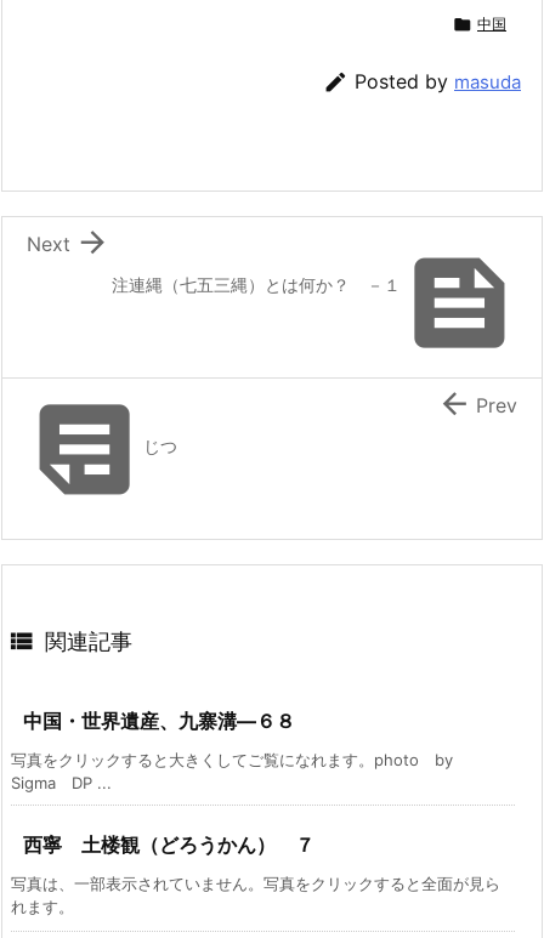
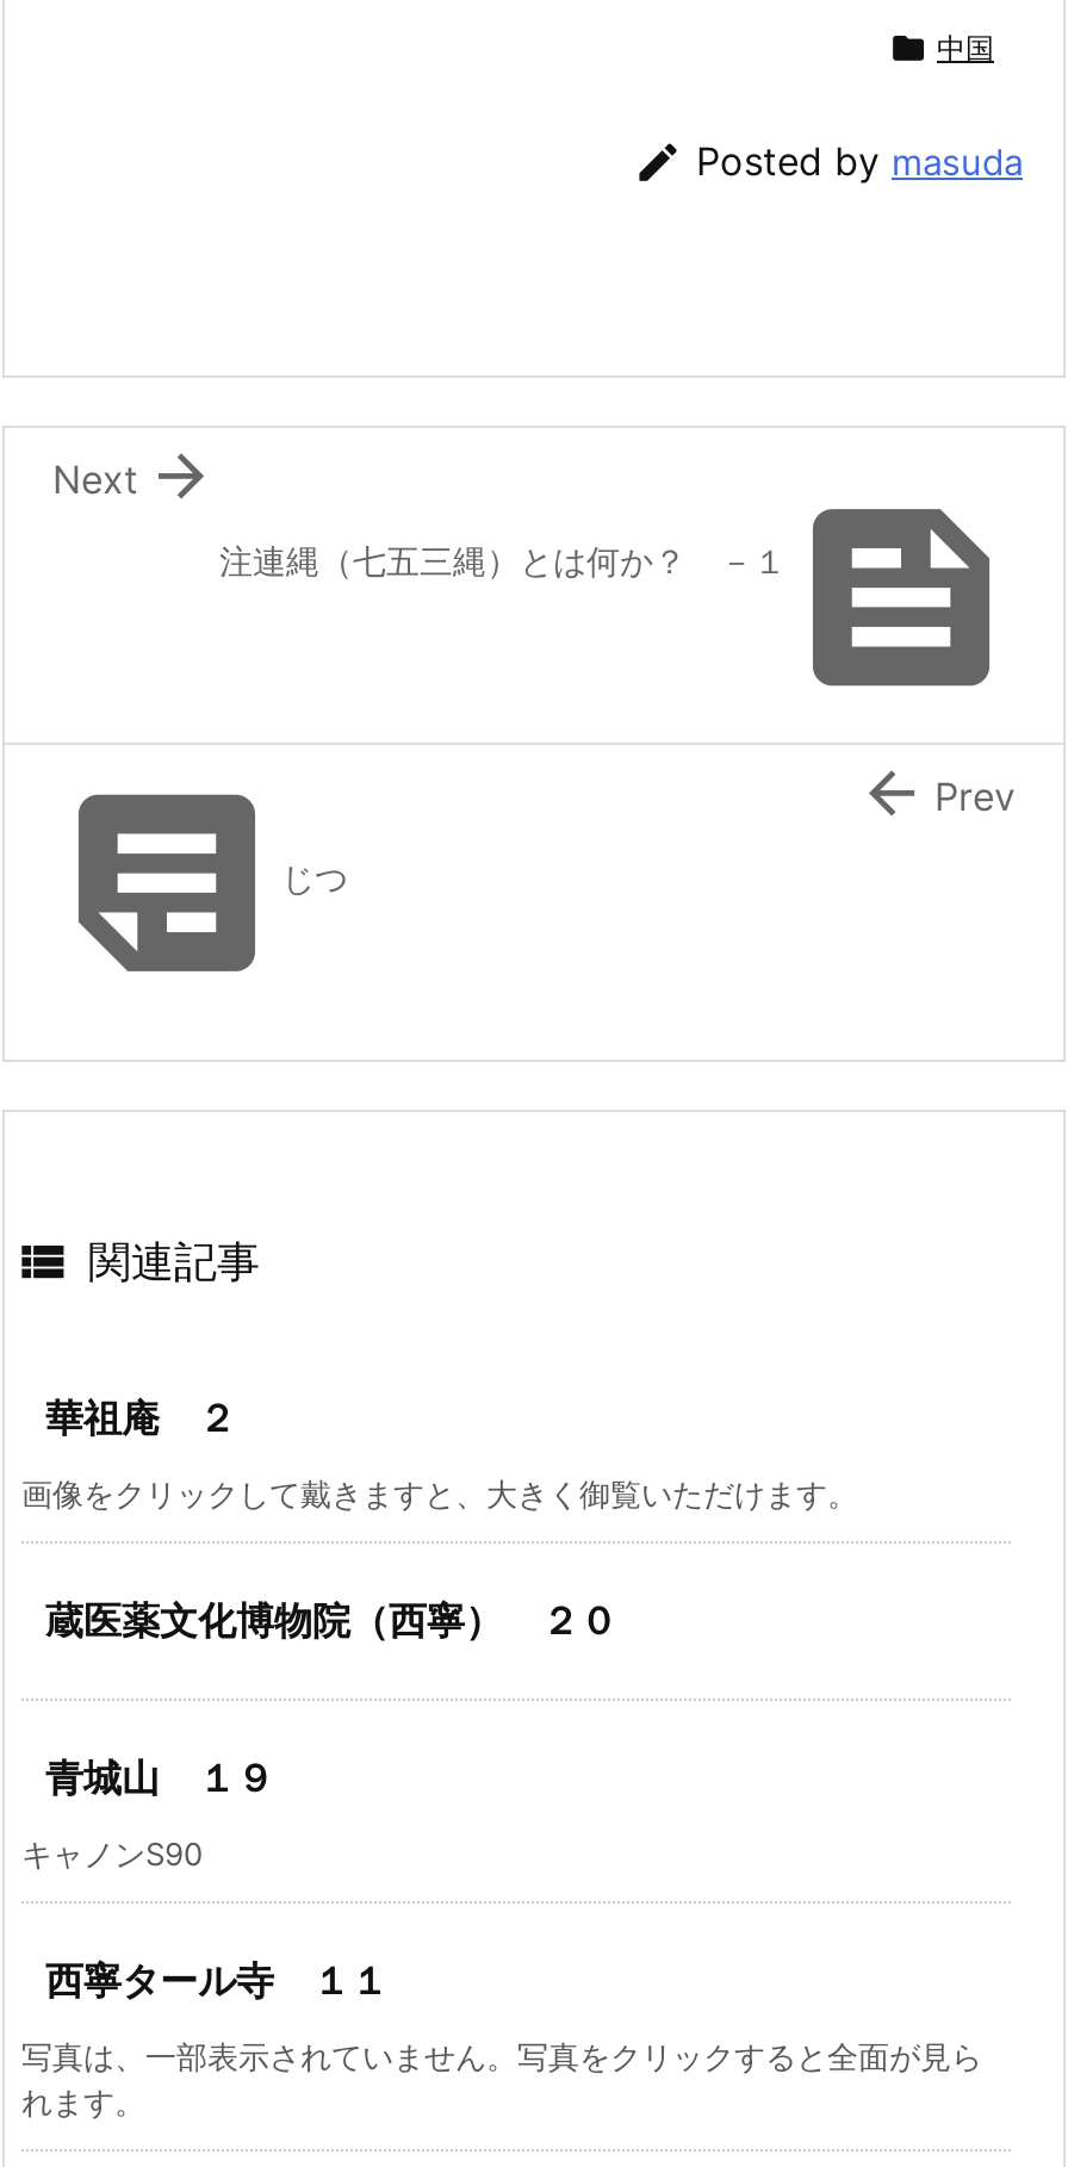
[11,708,469,856] 中国・世界遺産、九寨溝―６８ | 写真をクリックすると大きくしてご覧になれます。photo by | Sigma DP ... | 西寧 土楼観（どろうかん） ７ -> [21,1392,858,2003] 華祖庵 ２ | 画像をクリックして戴きますと、大きく御覧いただけます。 | 蔵医薬文化博物院（西寧） ２０ | 青城山 １９ | キャノンS90 | 西寧タール寺 １１

